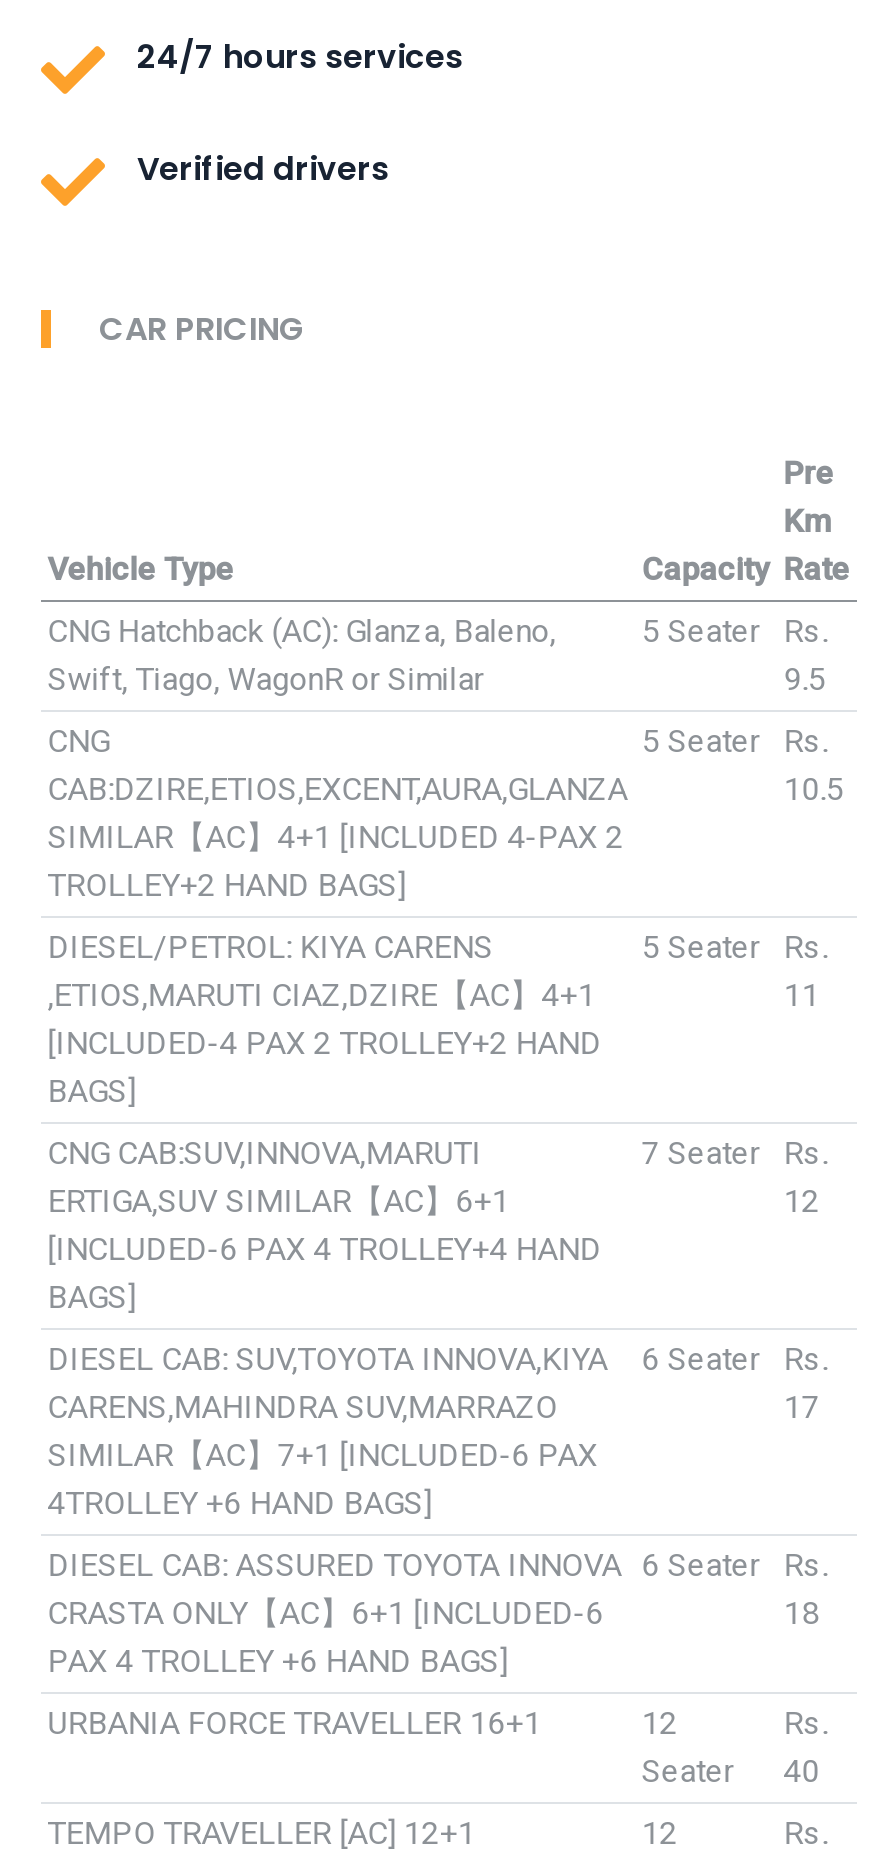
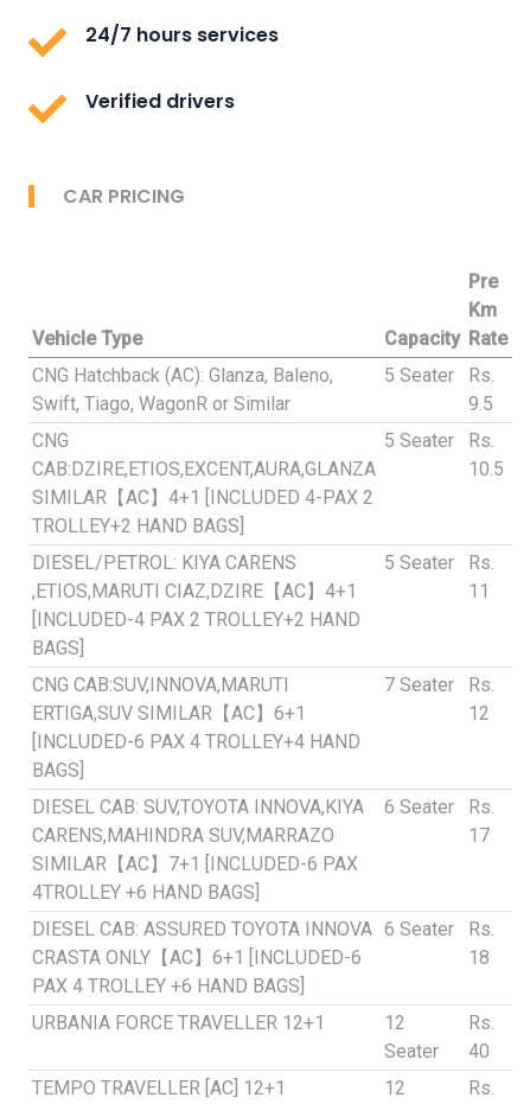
[47,1704,541,1742] URBANIA FORCE TRAVELLER 16+1 -> [32,1012,325,1034] URBANIA FORCE TRAVELLER 12+1

